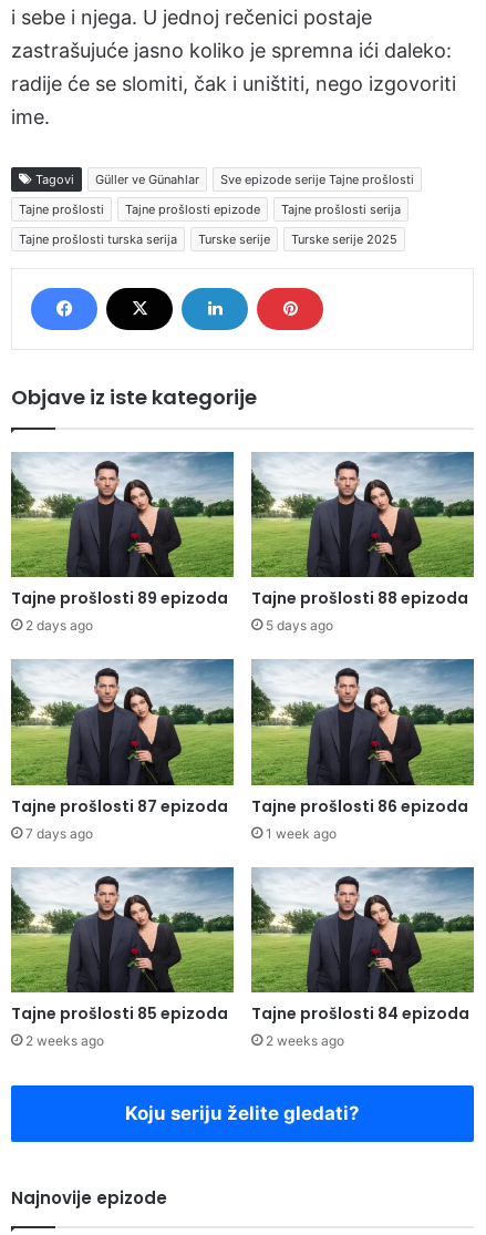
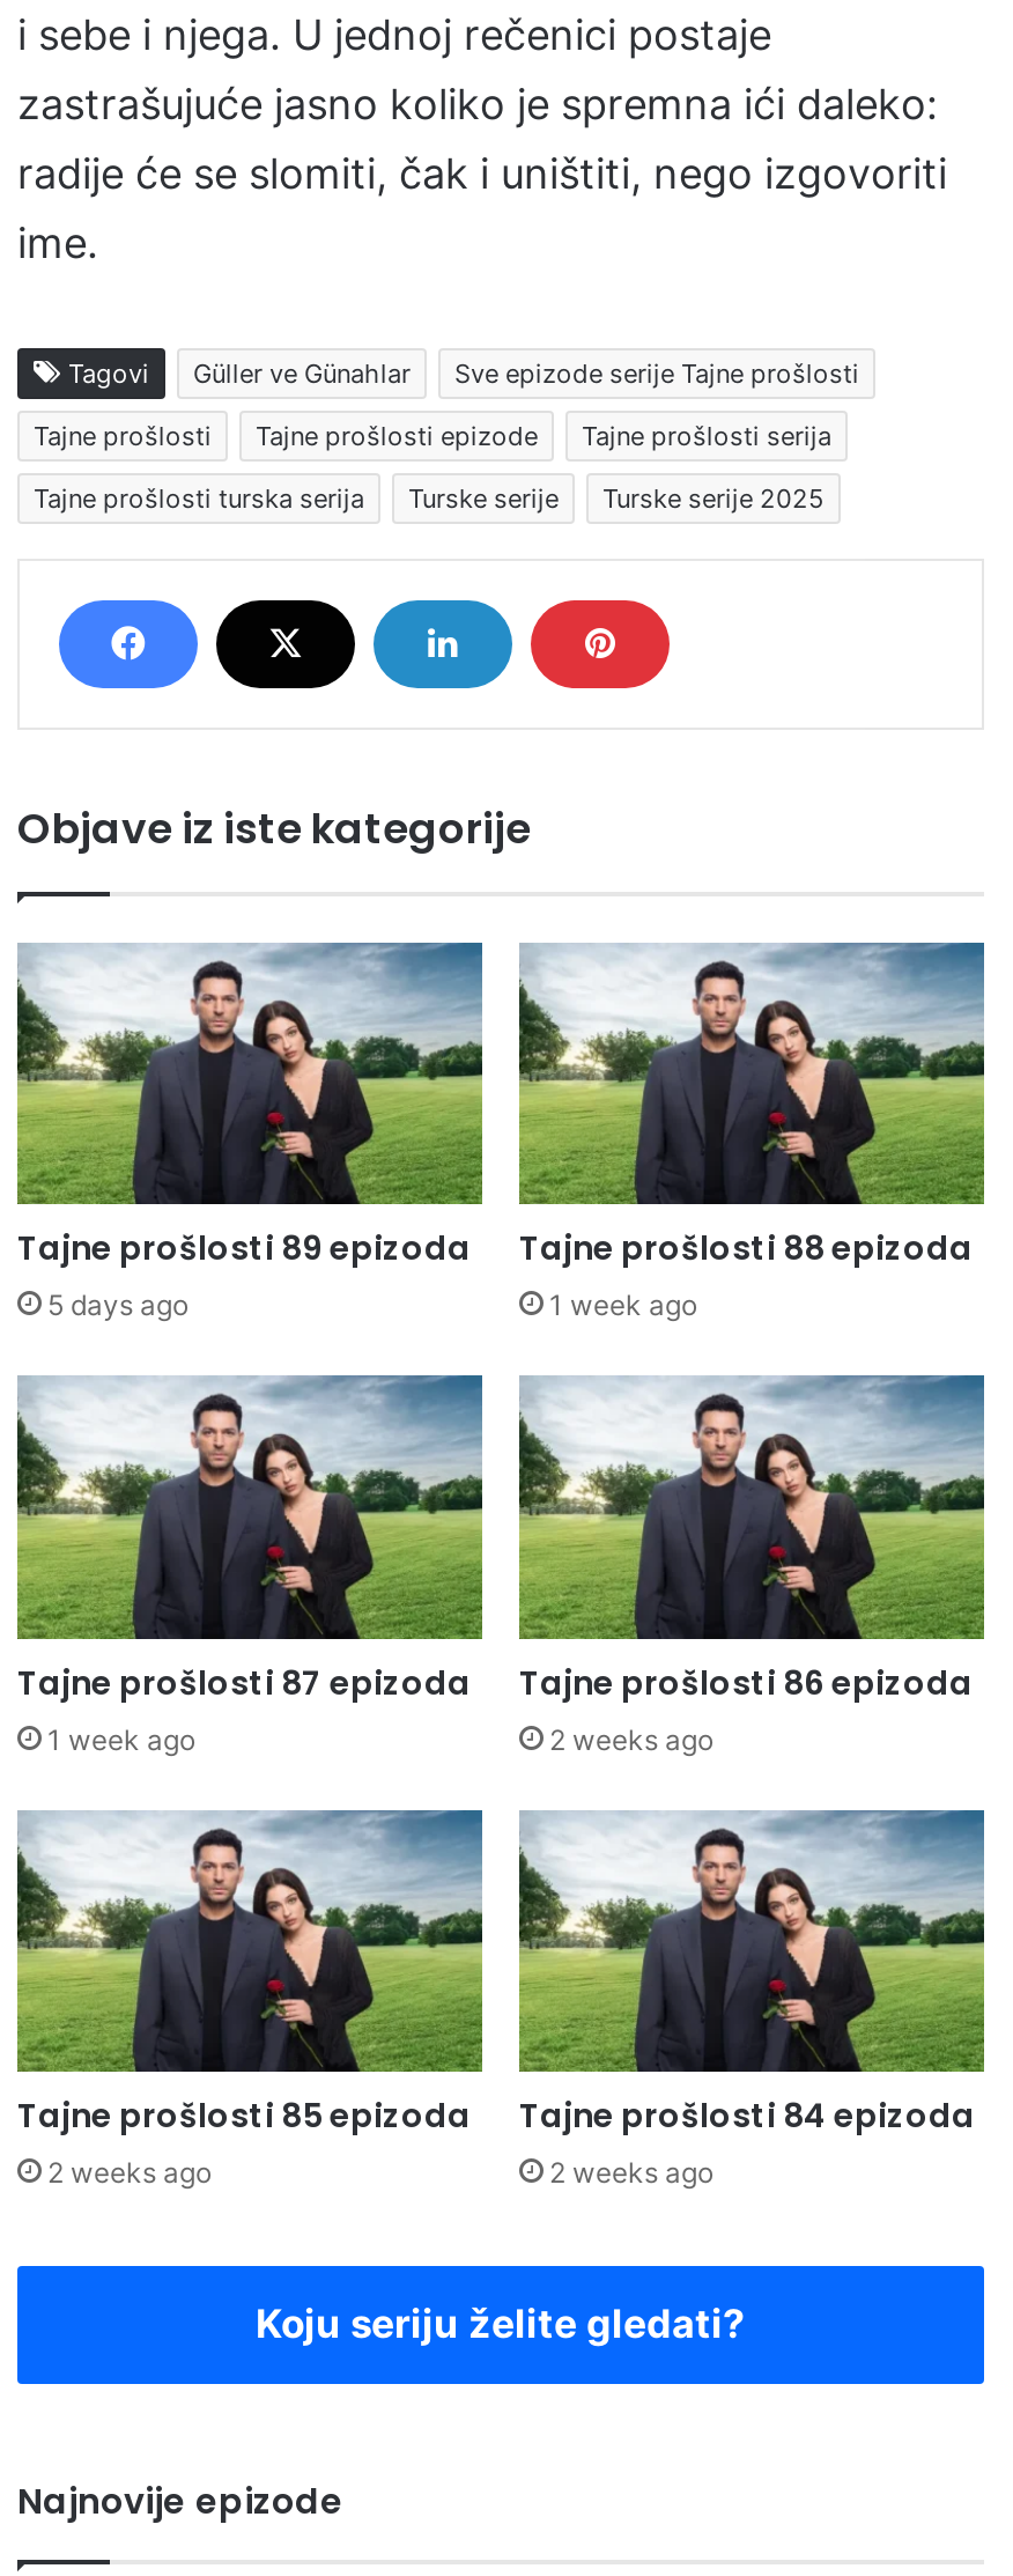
[25,617,93,634] 2 days ago -> [47,1288,188,1323] 5 days ago
[266,617,333,634] 5 days ago -> [549,1288,697,1323] 1 week ago
[25,825,93,842] 7 days ago -> [47,1722,195,1757] 1 week ago
[266,825,337,842] 1 week ago -> [549,1722,713,1757] 2 weeks ago

